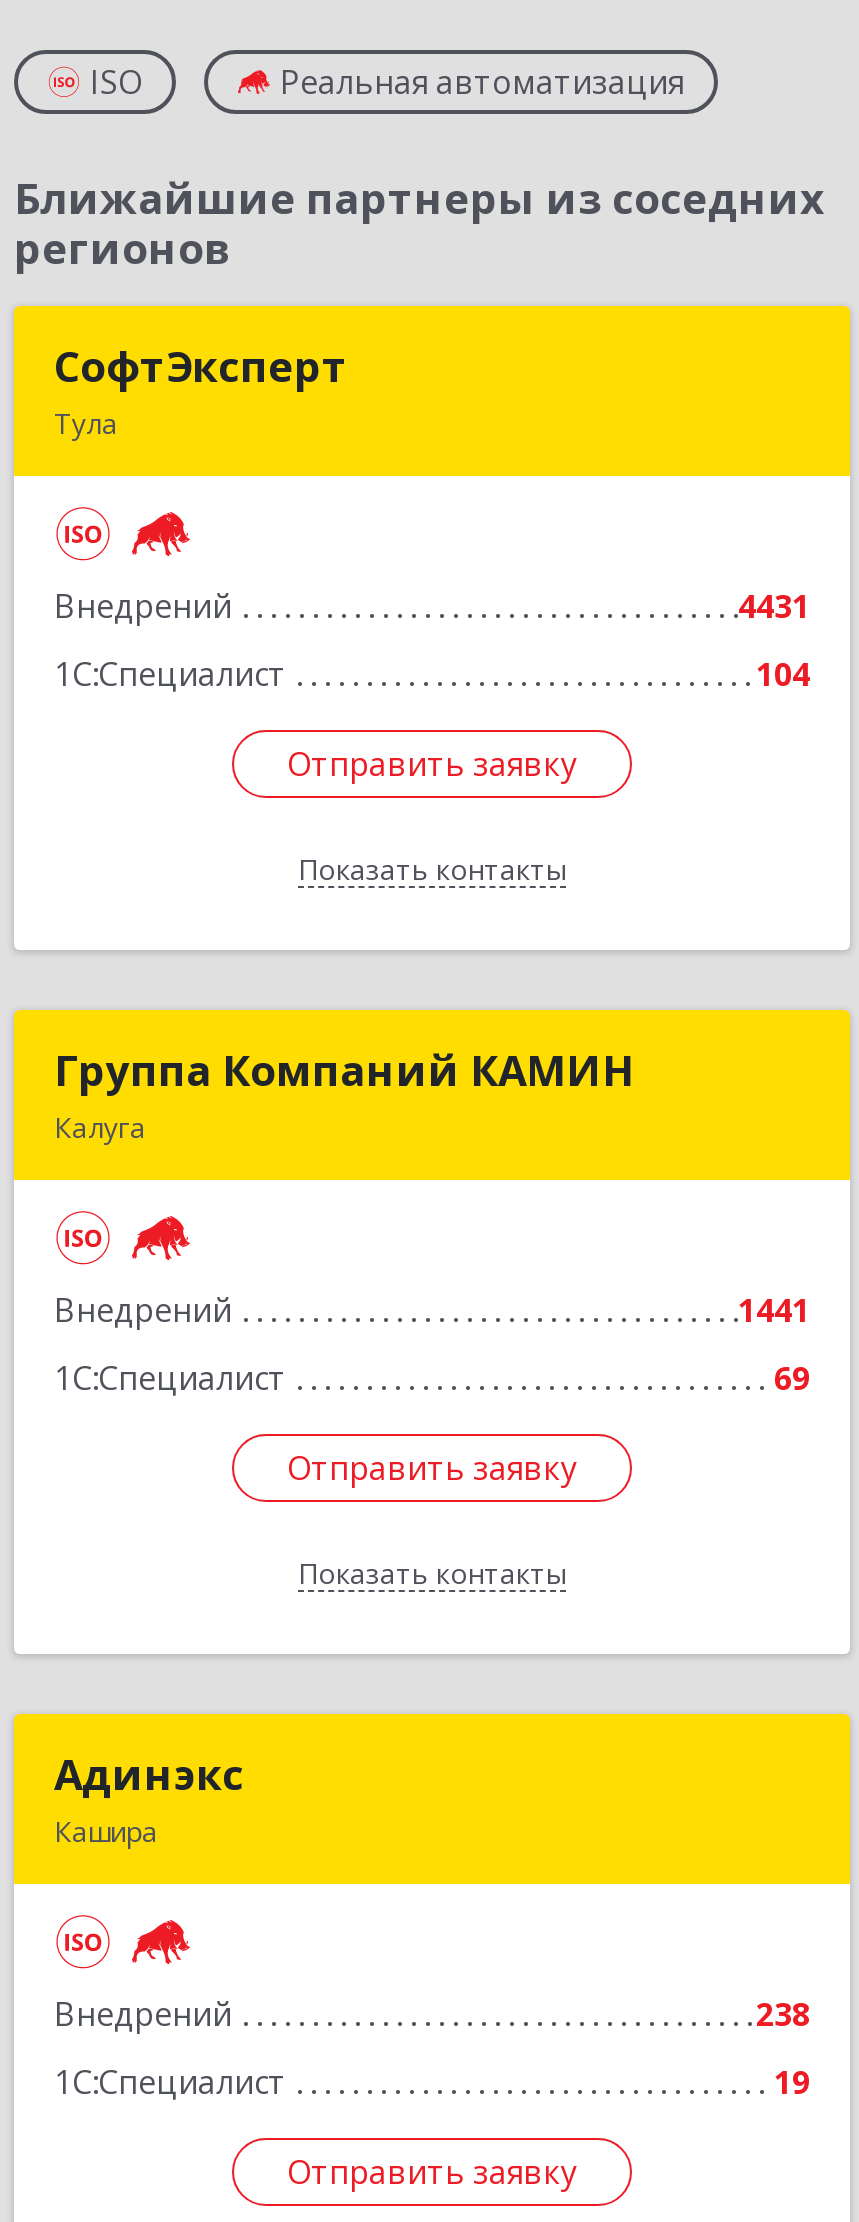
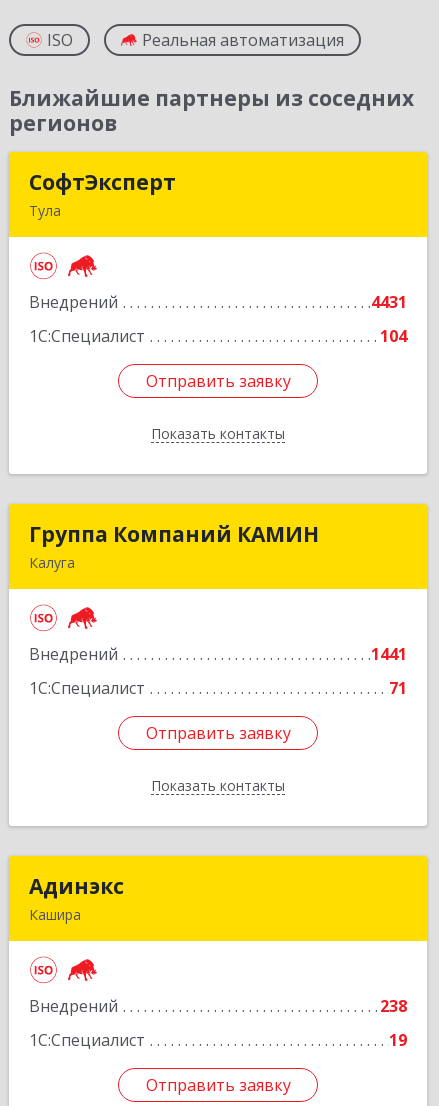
[774,1356,810,1400] 69 -> [389,677,407,699] 71

